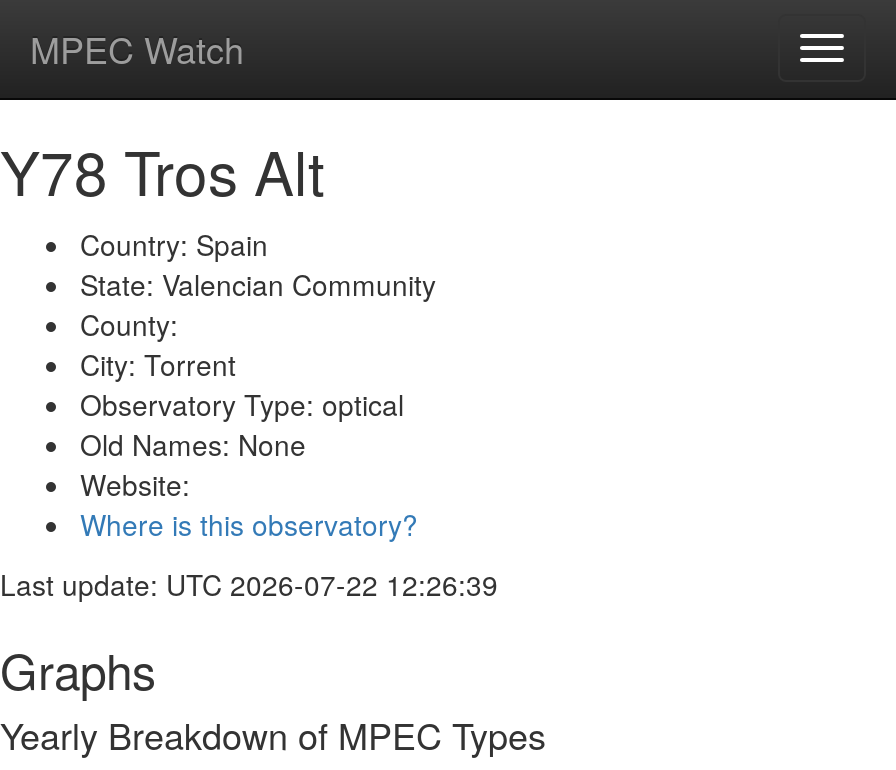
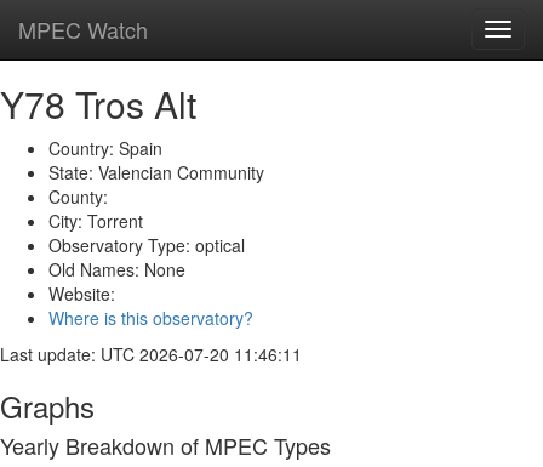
[0,564,498,604] Last update: UTC 2026-07-22 12:26:39 -> [0,342,302,366] Last update: UTC 2026-07-20 11:46:11

